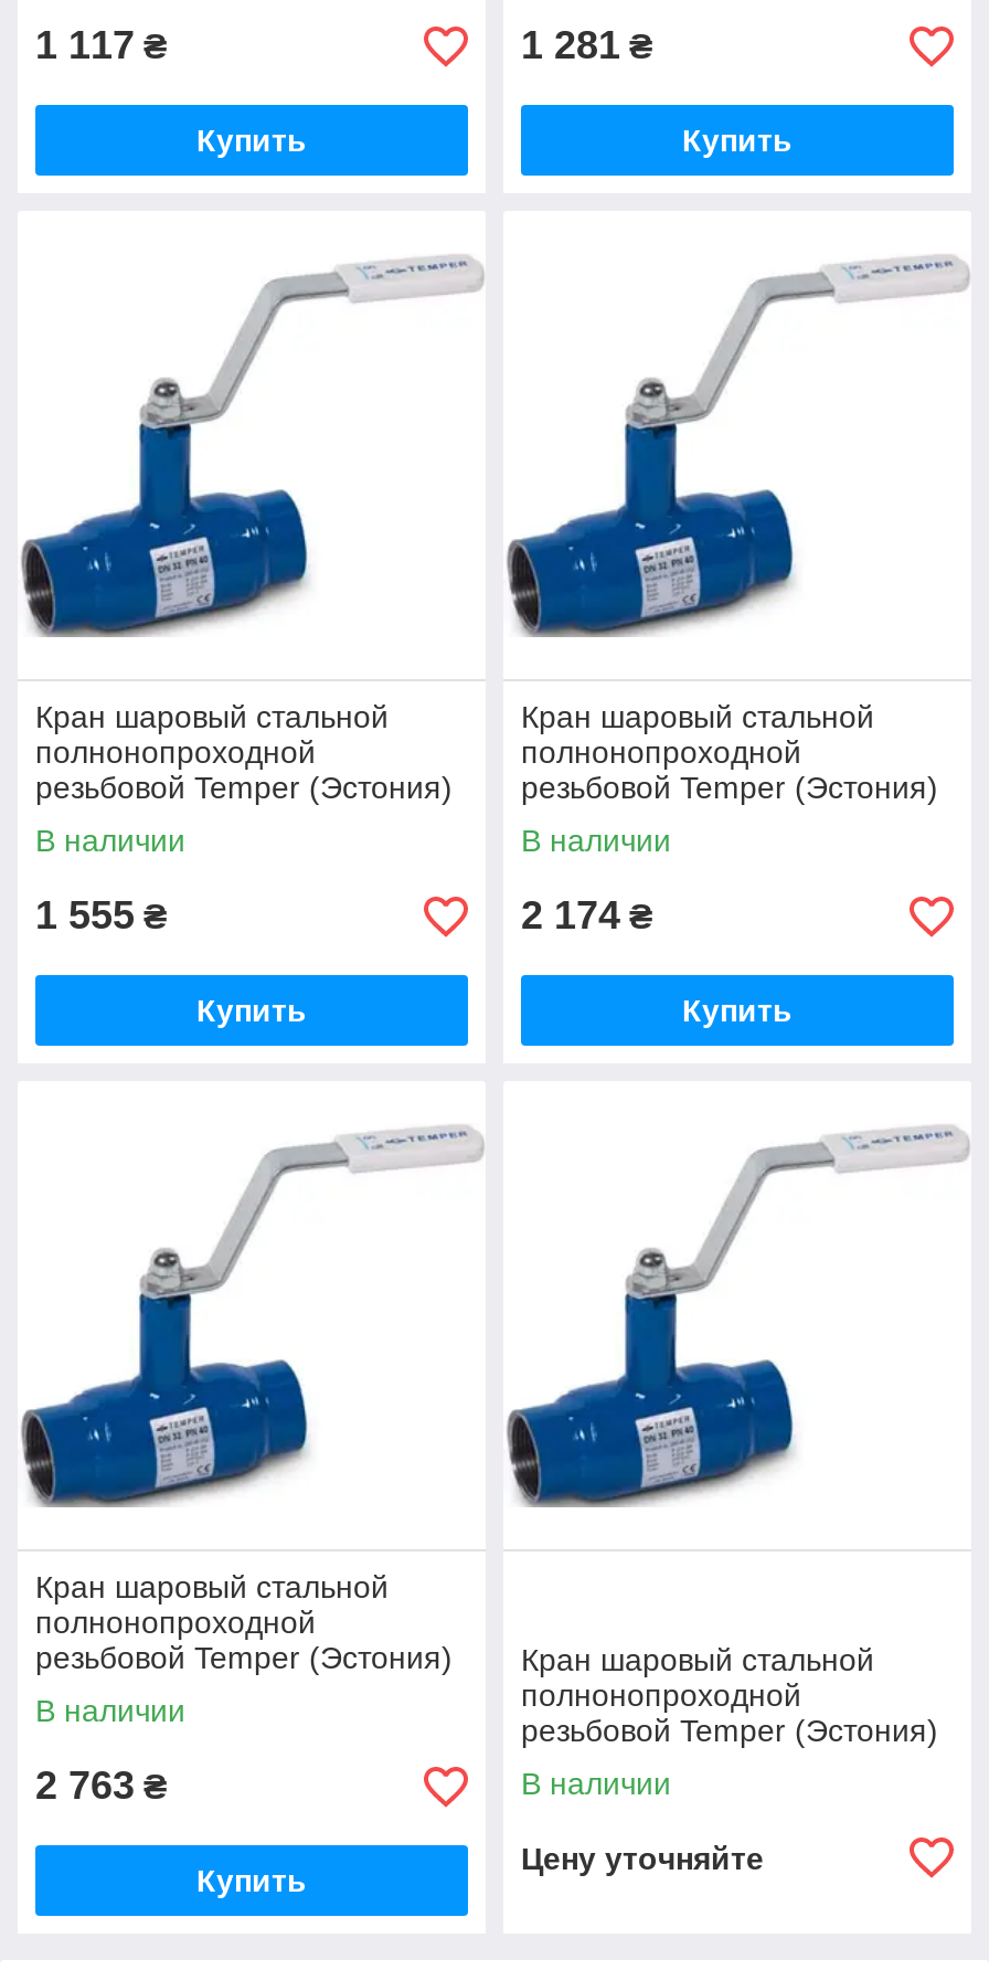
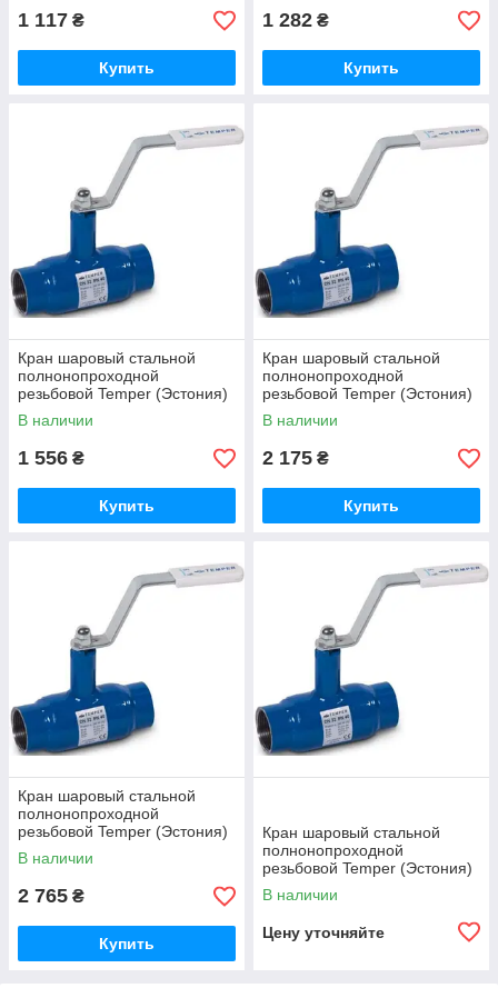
[521,23,653,67] 1 281 ₴ -> [262,9,329,31] 1 282 ₴
[35,893,168,938] 1 555 ₴ -> [18,447,84,469] 1 556 ₴
[521,893,653,938] 2 174 ₴ -> [262,447,329,469] 2 175 ₴
[35,1764,168,1808] 2 763 ₴ -> [18,885,84,907] 2 765 ₴

